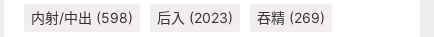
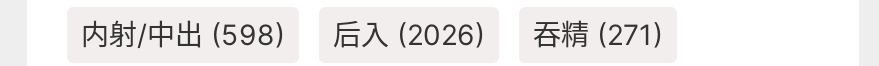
[157,8,233,25] 后入(2023) -> [333,16,485,50] 后入(2026)
[257,8,325,25] 吞精(269) -> [533,16,663,50] 吞精(271)

